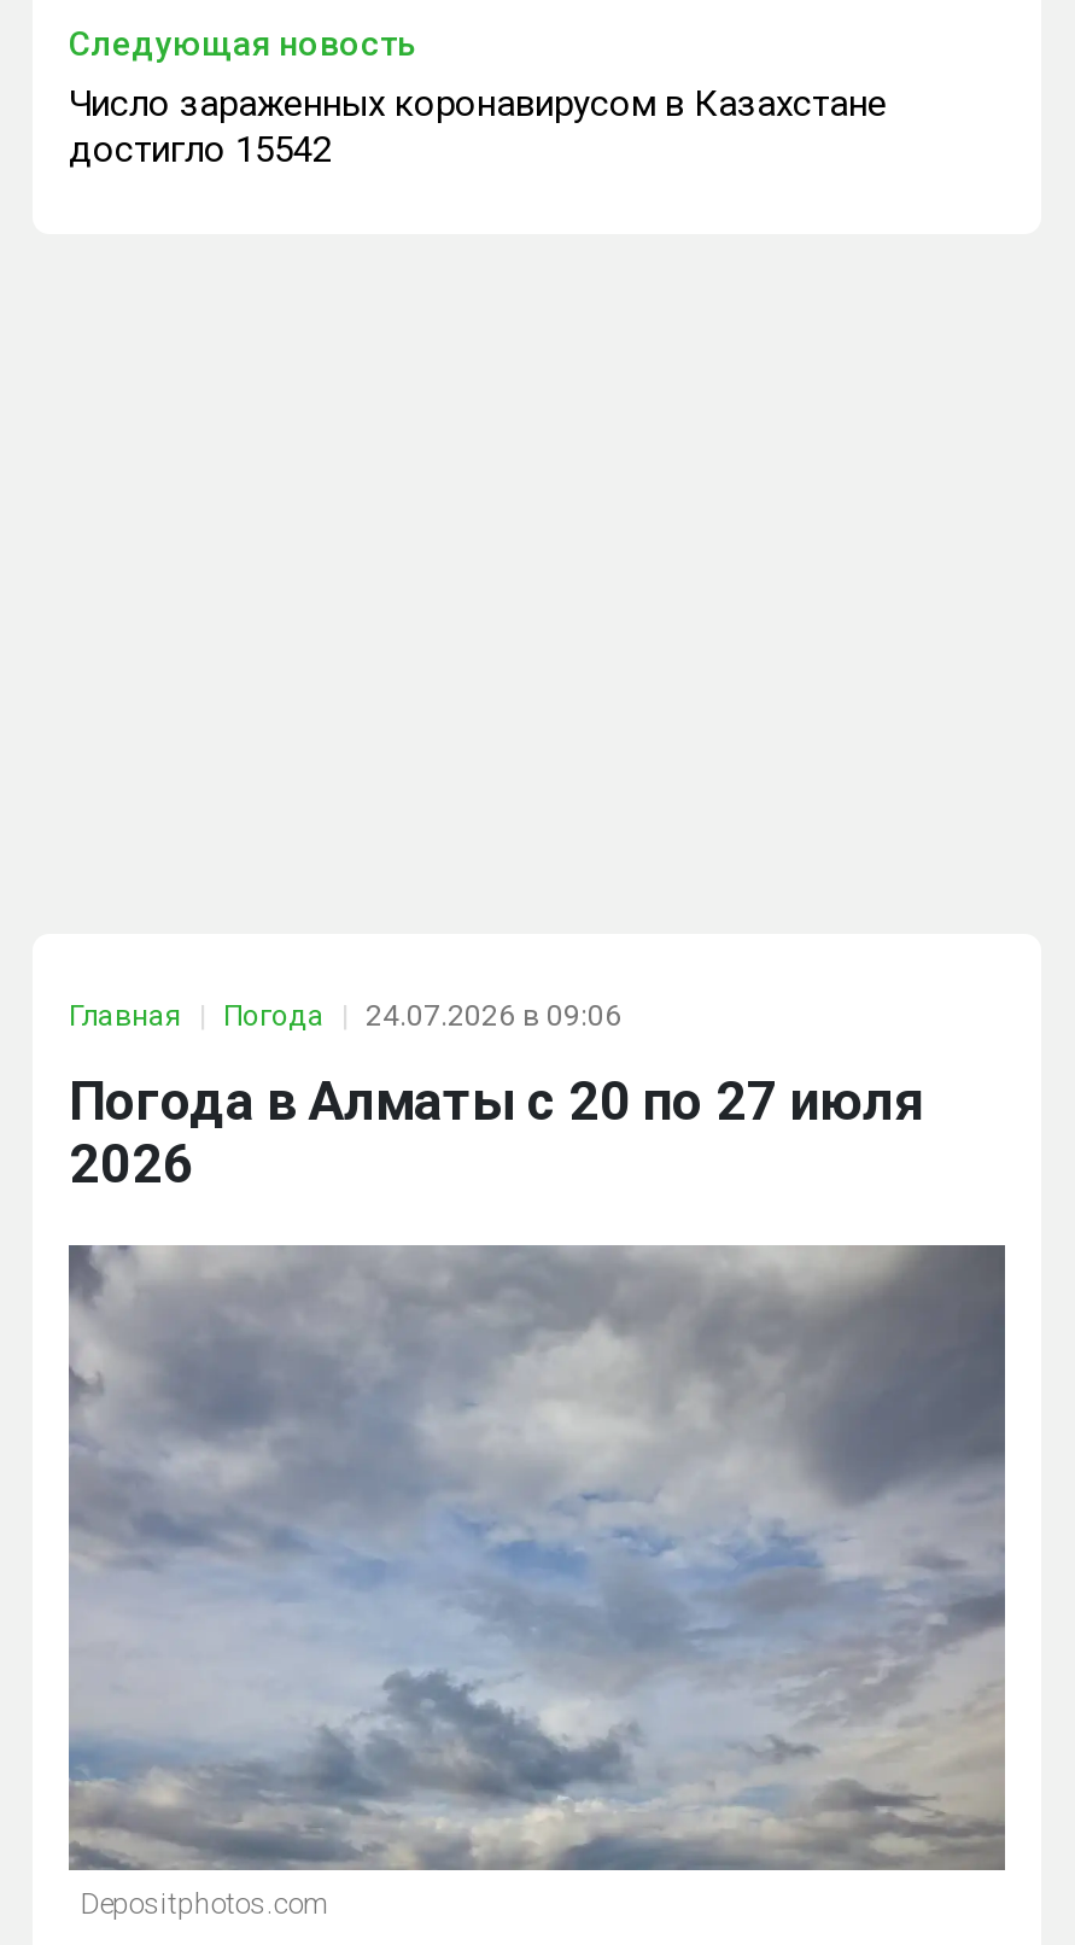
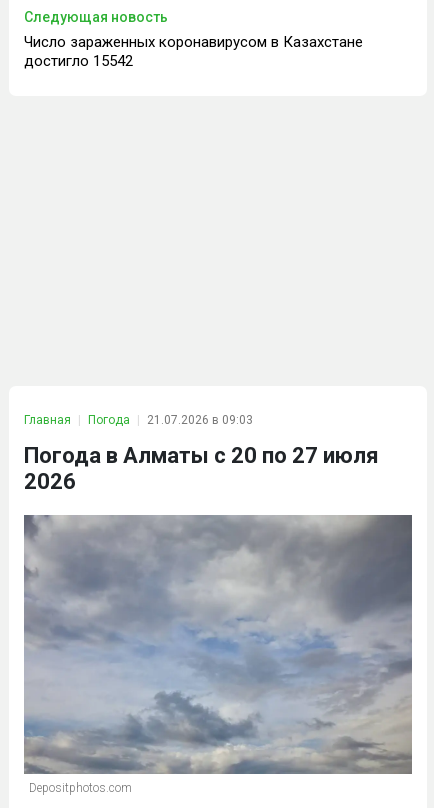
[69,1000,621,1034] Главная Погода 24.07.2026 в 09:06 -> [24,413,253,427] Главная Погода 21.07.2026 в 09:03

